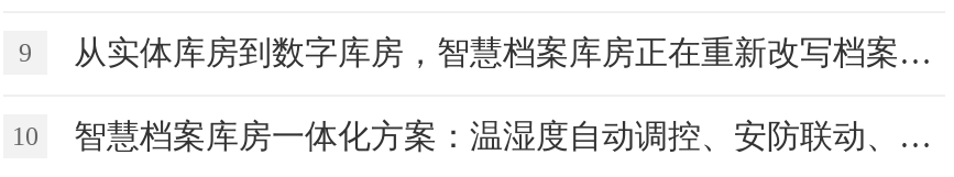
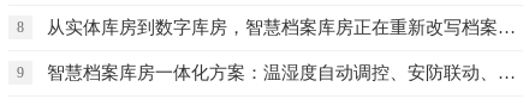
[19,37,32,68] 9 -> [17,19,24,36] 8
[12,121,39,151] 10 -> [17,64,24,81] 9

